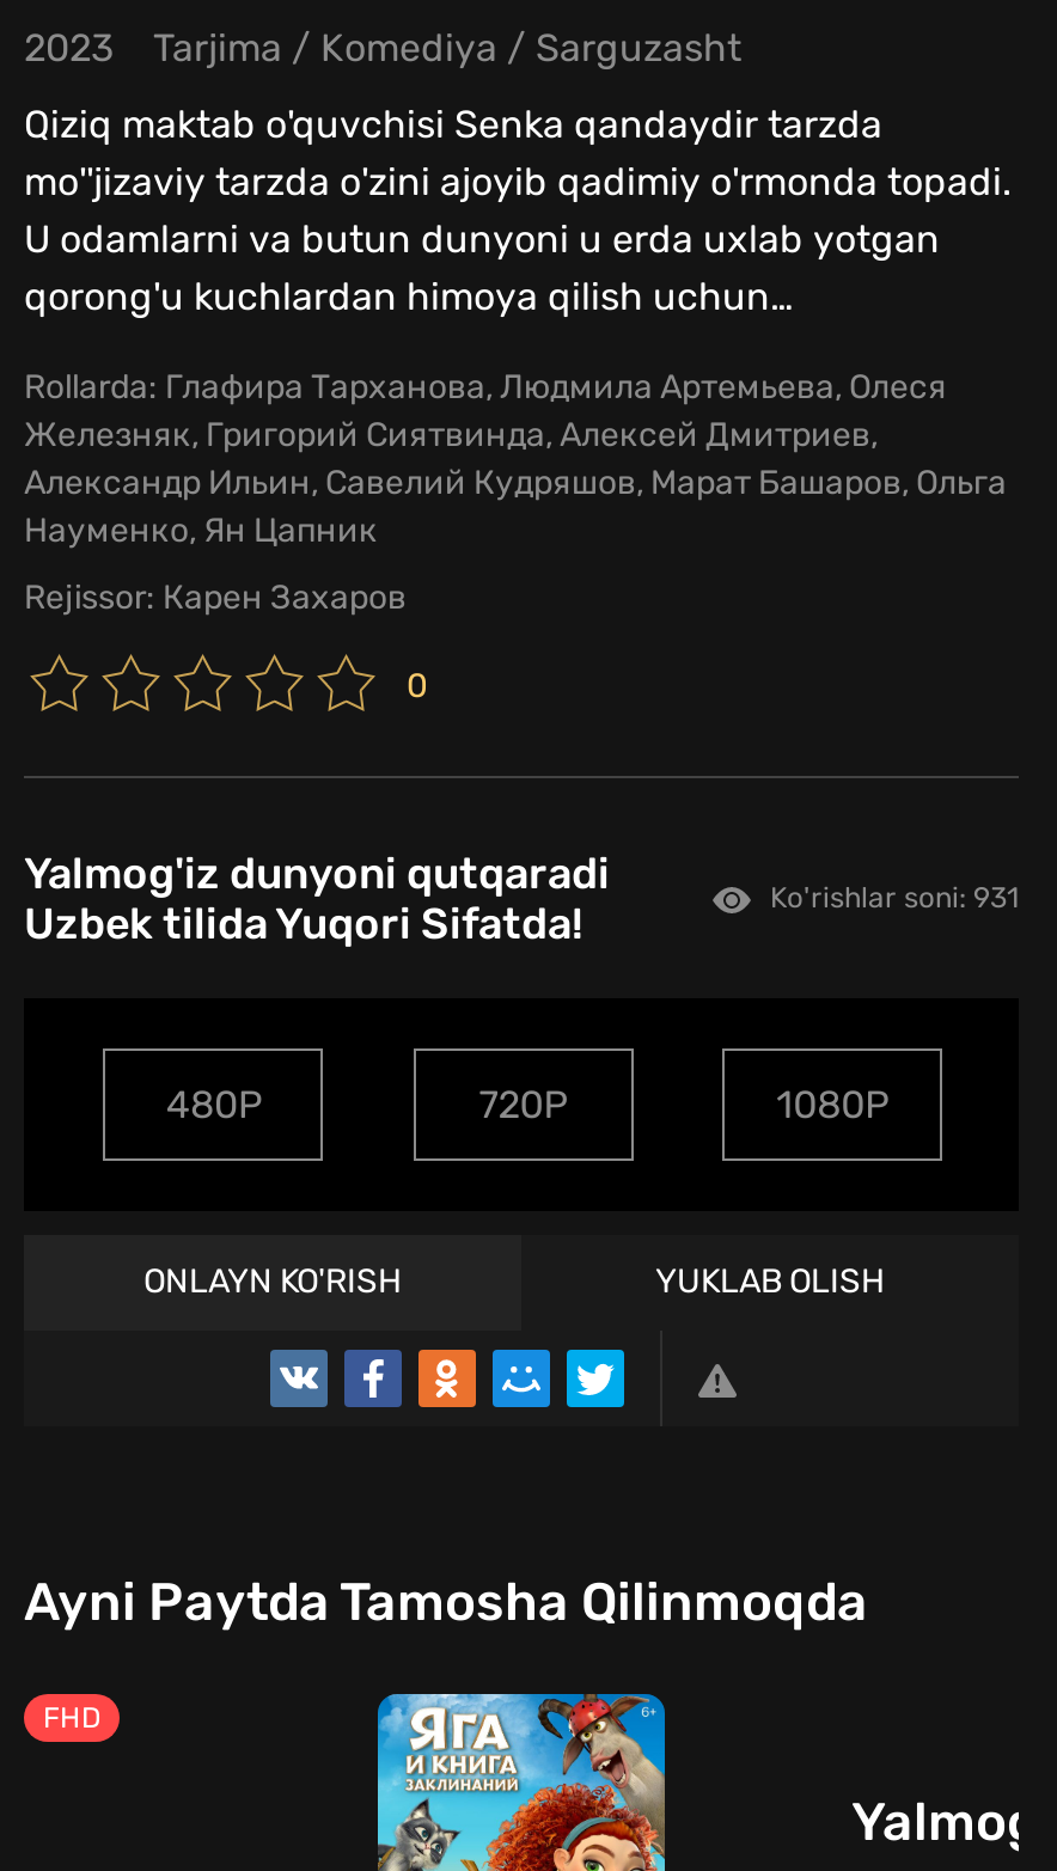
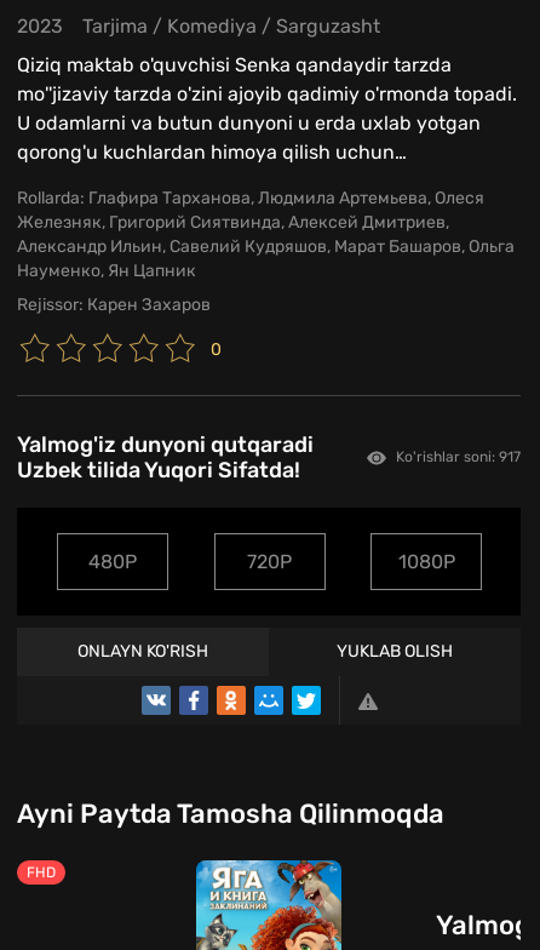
[770,881,1019,915] Ko'rishlar soni: 931 -> [396,448,521,465] Ko'rishlar soni: 917

